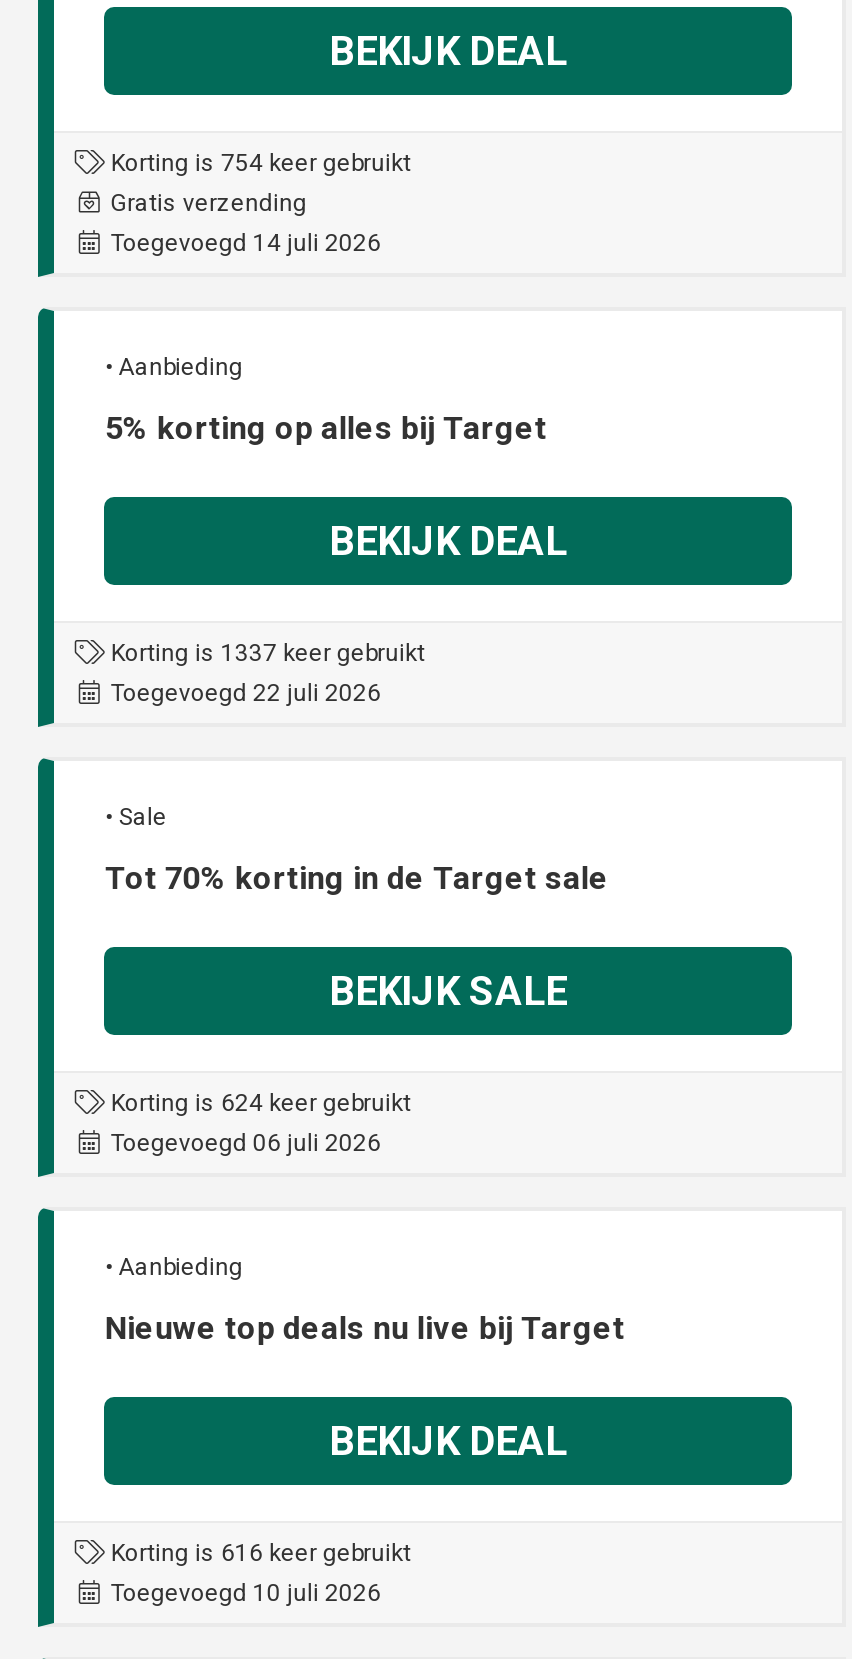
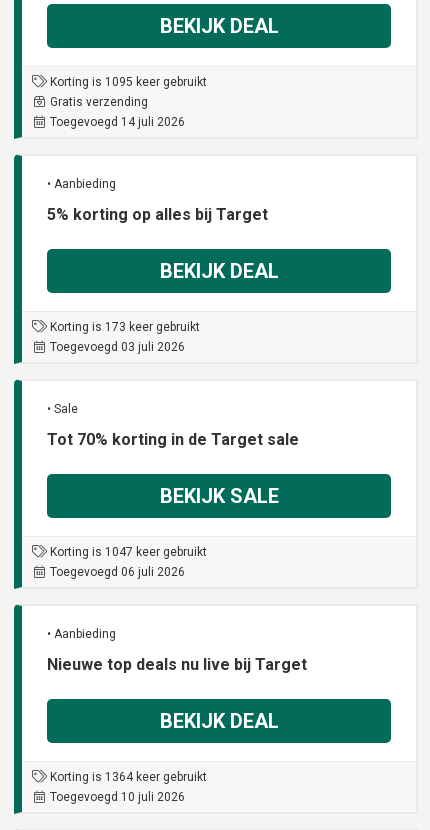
[105,149,411,177] Korting is 754 keer gebruikt -> [47,75,207,89] Korting is 1095 keer gebruikt
[105,639,425,667] Korting is 1337 keer gebruikt -> [47,320,200,334] Korting is 173 keer gebruikt
[111,679,381,707] Toegevoegd 22 juli 2026 -> [50,340,185,354] Toegevoegd 03 juli 2026
[105,1089,411,1117] Korting is 624 keer gebruikt -> [47,545,207,559] Korting is 1047 keer gebruikt
[105,1539,411,1567] Korting is 616 keer gebruikt -> [47,770,207,784] Korting is 1364 keer gebruikt

